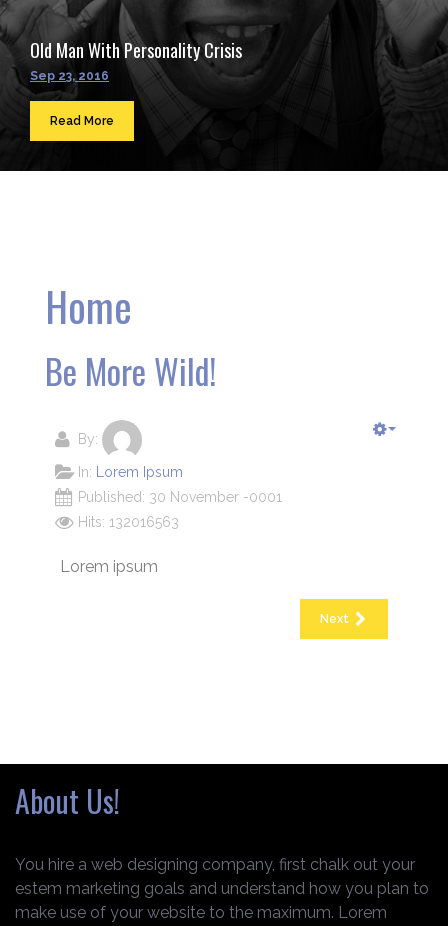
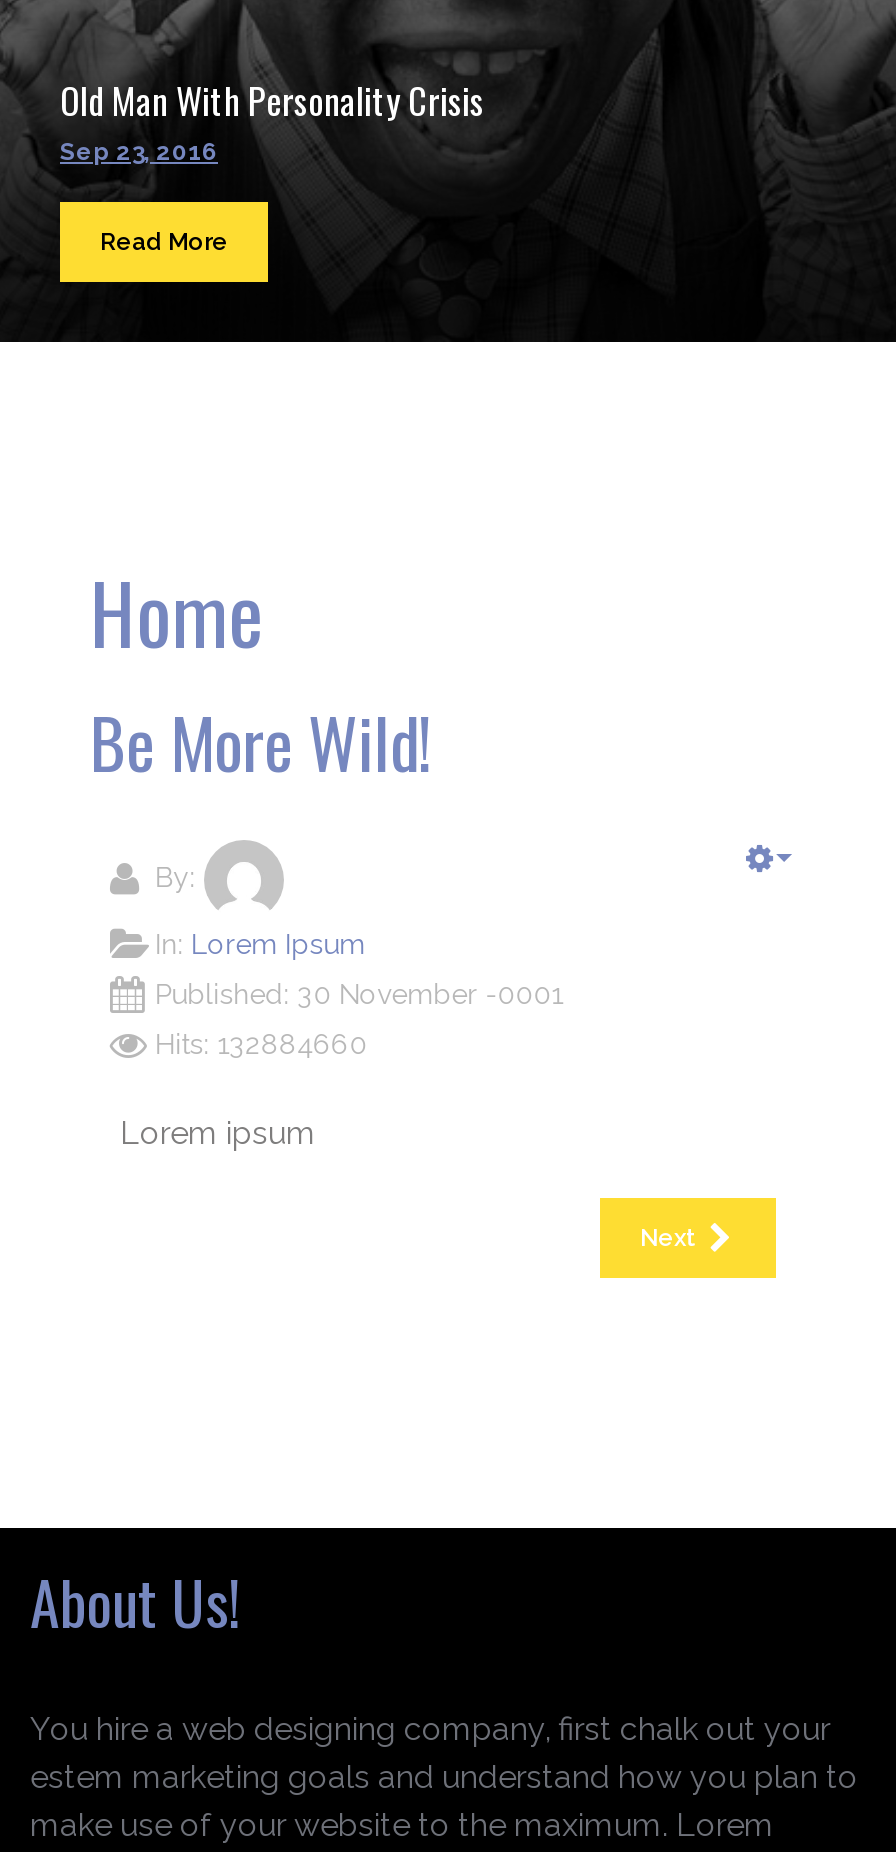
[78,514,179,530] Hits: 132016563 -> [155,1028,367,1060] Hits: 132884660

